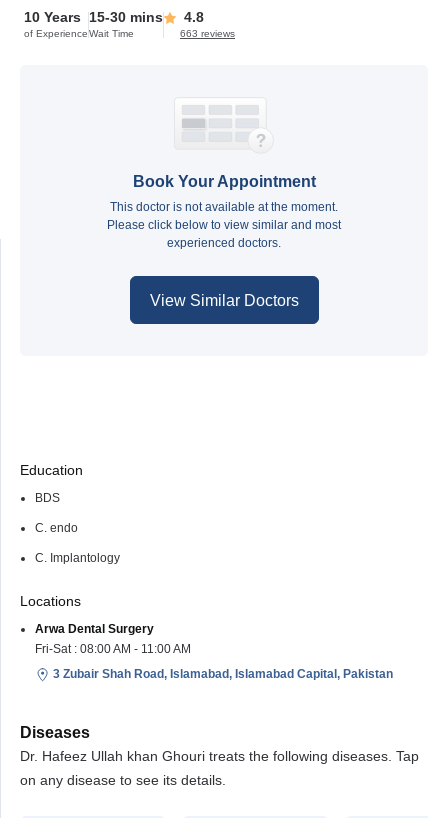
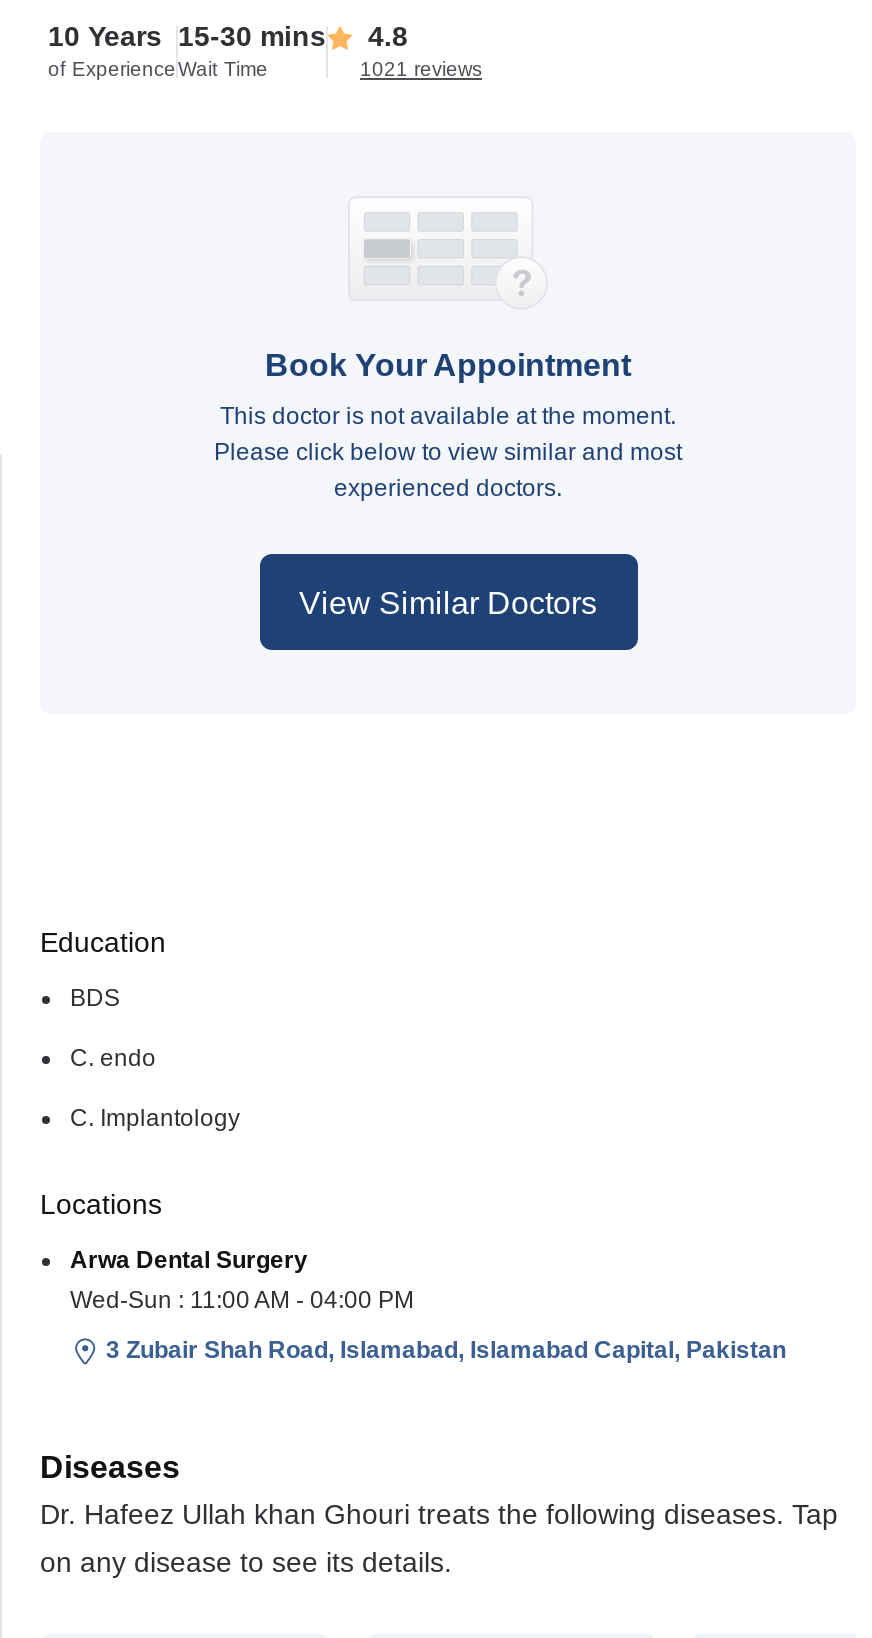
[180,28,235,39] 663 reviews -> [360,58,482,80] 1021 reviews
[35,642,191,656] Fri-Sat : 08:00 AM - 11:00 AM -> [70,1286,414,1314] Wed-Sun : 11:00 AM - 04:00 PM

